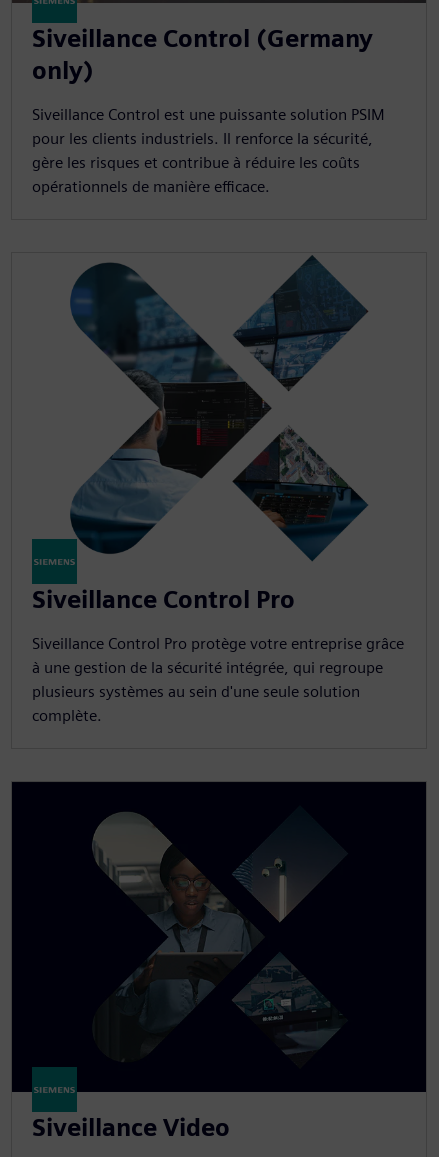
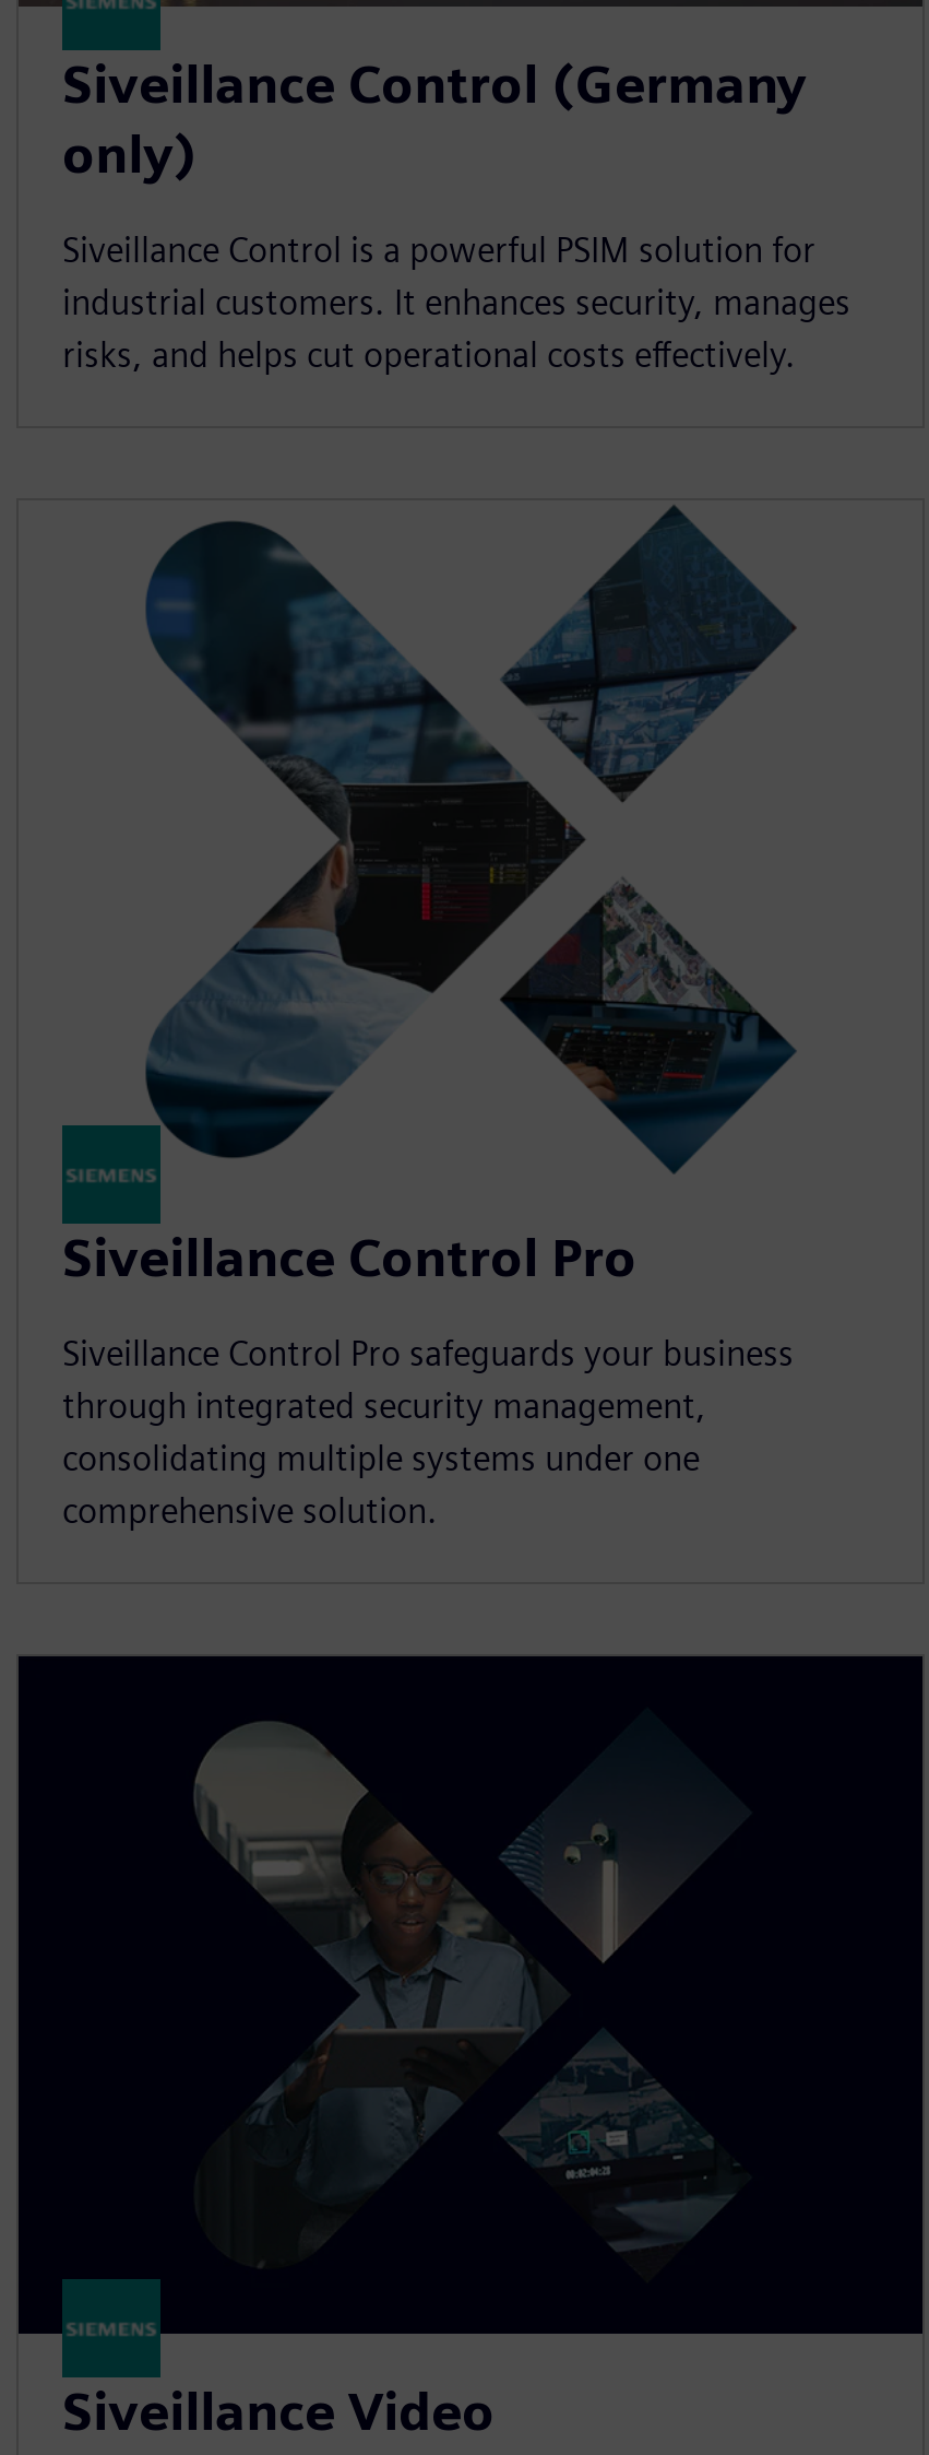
[32,105,385,196] Siveillance Control est une puissante solution PSIM | pour les clients industriels. Il renforce la sécurité, | gère les risques et contribue à réduire les coûts | opérationnels de manière efficace. -> [62,230,850,376] Siveillance Control is a powerful PSIM solution for | industrial customers. It enhances security, manages | risks, and helps cut operational costs effectively.
[32,634,404,725] Siveillance Control Pro protège votre entreprise grâce | à une gestion de la sécurité intégrée, qui regroupe | plusieurs systèmes au sein d'une seule solution | complète. -> [62,1332,794,1531] Siveillance Control Pro safeguards your business | through integrated security management, | consolidating multiple systems under one | comprehensive solution.

